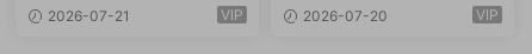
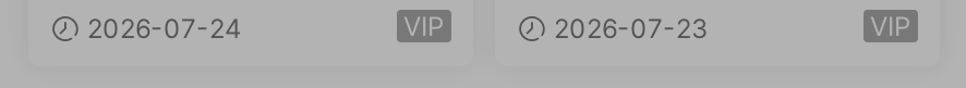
[44,7,130,25] 2026-07-21 -> [81,12,242,45] 2026-07-24
[299,7,388,25] 2026-07-20 -> [547,12,709,45] 2026-07-23

